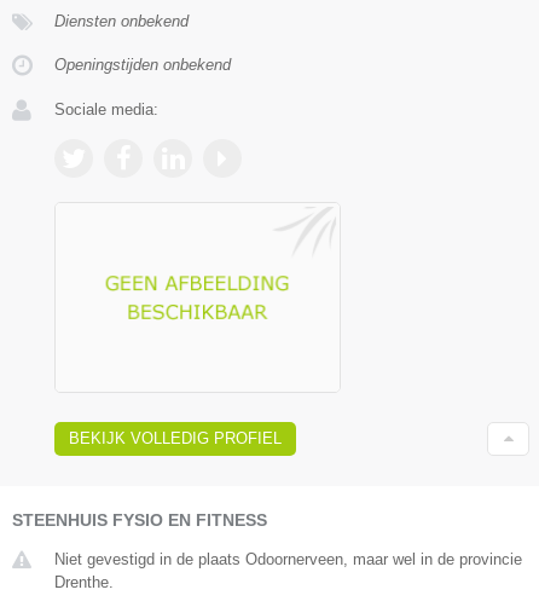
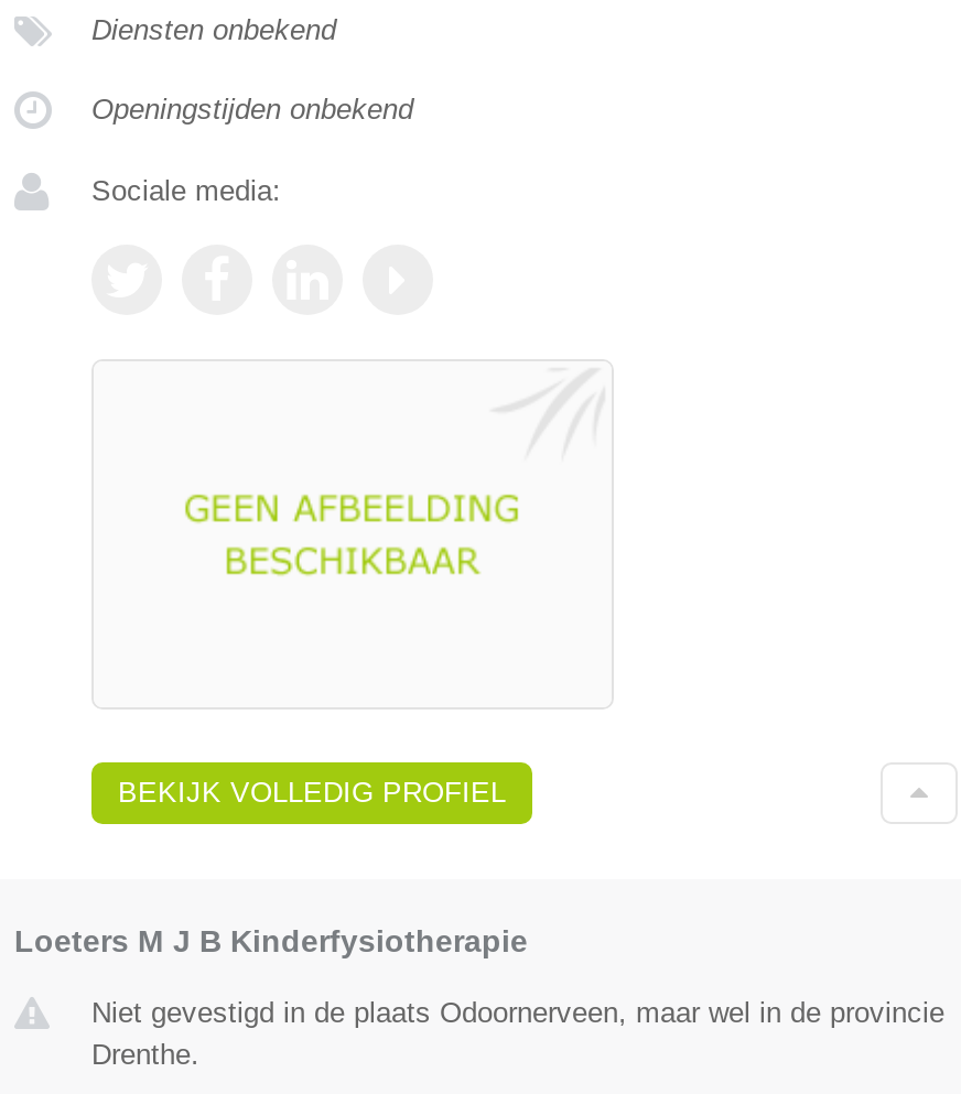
[12,511,267,530] STEENHUIS FYSIO EN FITNESS -> [14,923,528,958] Loeters M J B Kinderfysiotherapie

